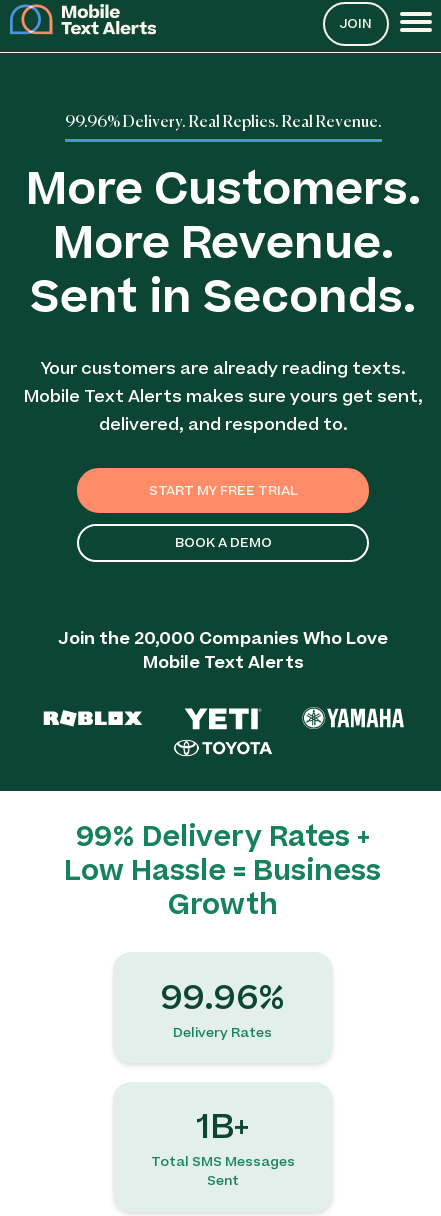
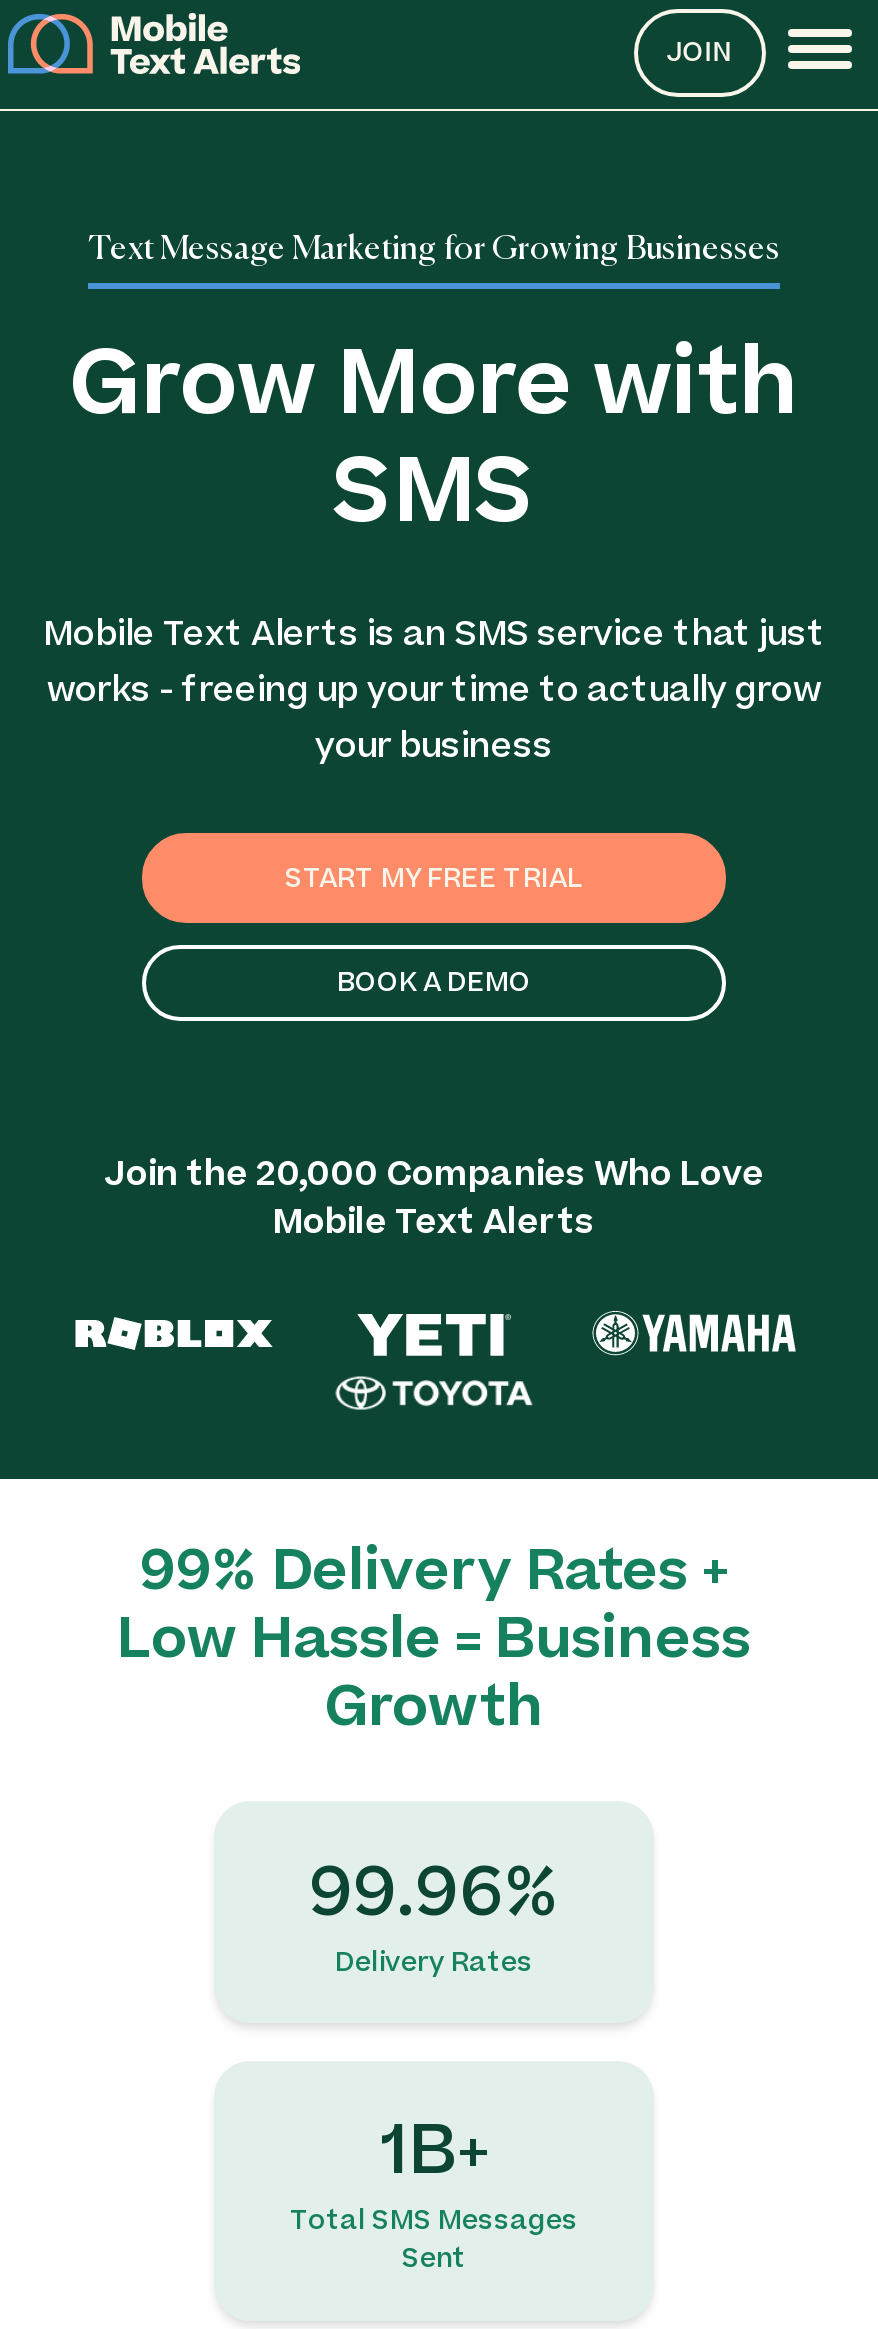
[23,114,422,437] 99.96% Delivery. Real Replies. Real Revenue. | More Customers. | More Revenue. | Sent in Seconds. | Your customers are already reading texts. | Mobile Text Alerts makes sure yours get sent, | delivered, and responded to. -> [43,233,825,771] Text Message Marketing for Growing Businesses | Grow More with | SMS | Mobile Text Alerts is an SMS service that just | works - freeing up your time to actually grow | your business

